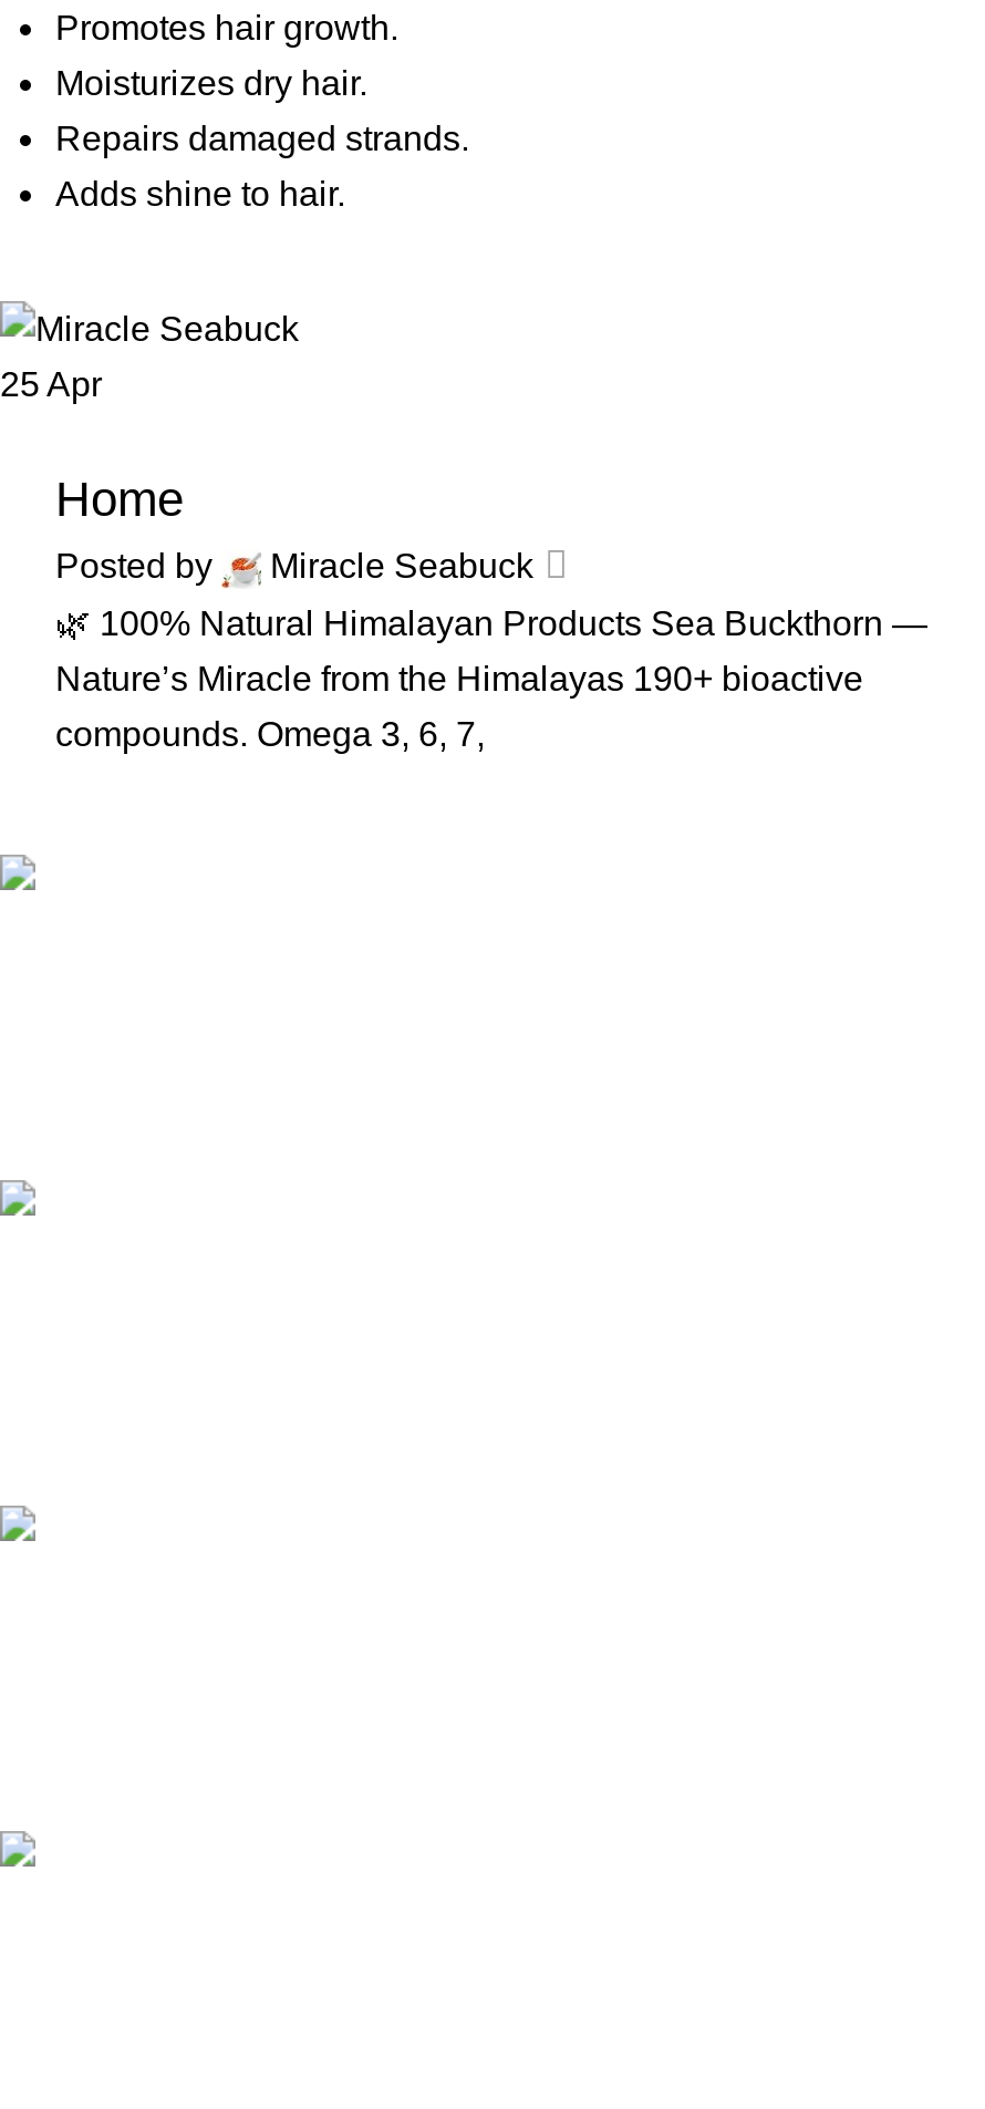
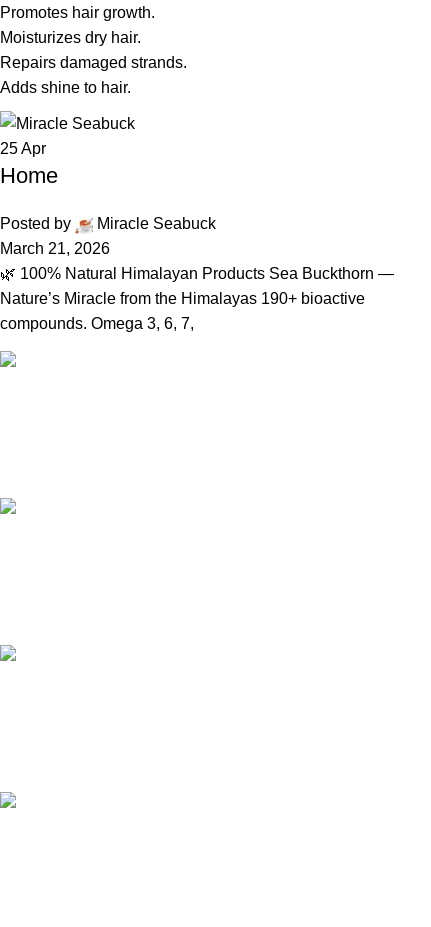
moved [55,473,184,528] -> [0,163,58,188]: Home
none -> [0,240,110,257] March 21, 2026

